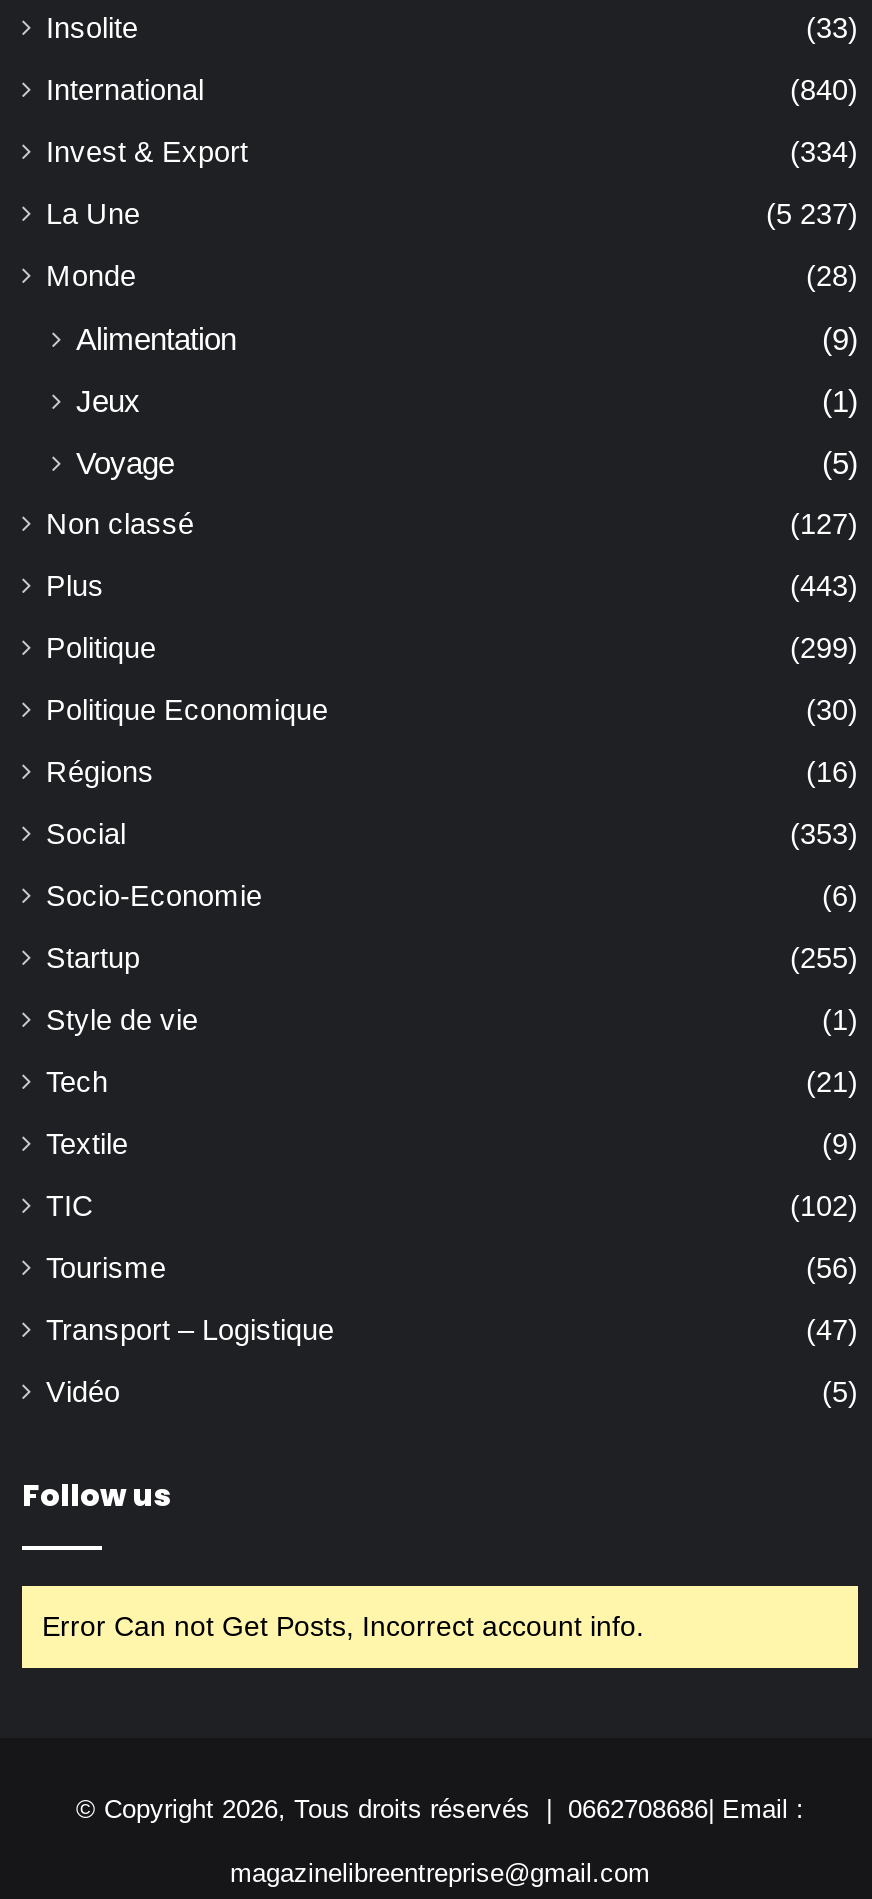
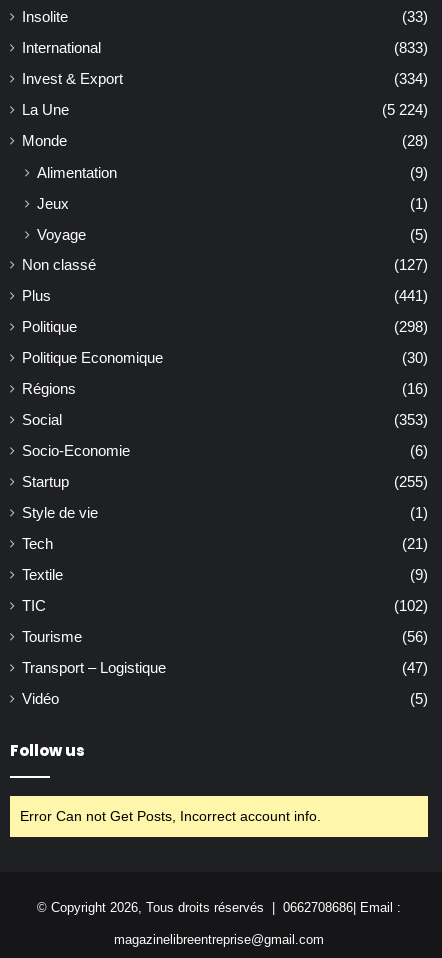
[790,74,858,106] (840) -> [394,40,428,56] (833)
[766,198,858,230] (5 237) -> [382,102,428,118] (5 224)
[790,570,858,602] (443) -> [394,288,428,304] (441)
[790,632,858,664] (299) -> [394,319,428,335] (298)

